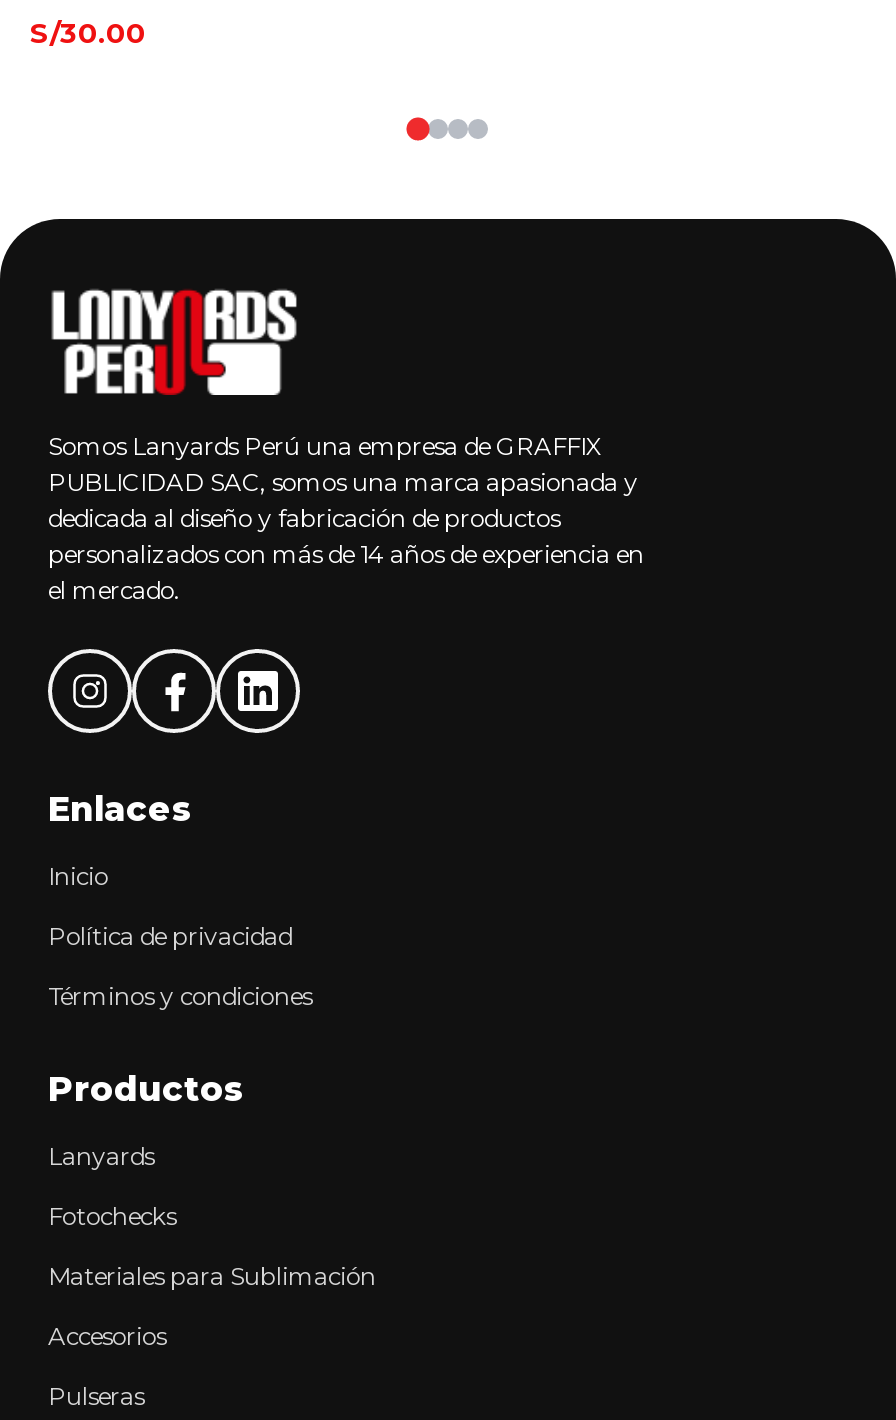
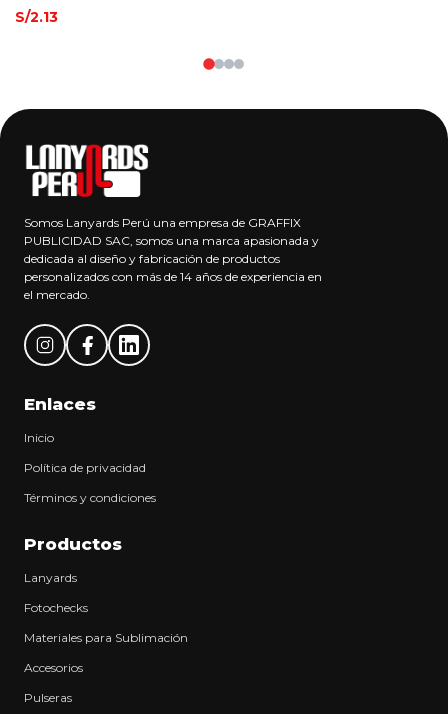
[30,15,146,51] S/30.00 -> [15,8,58,26] S/2.13

